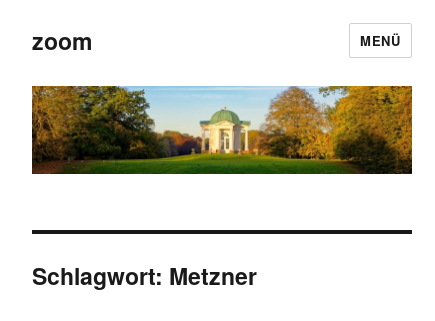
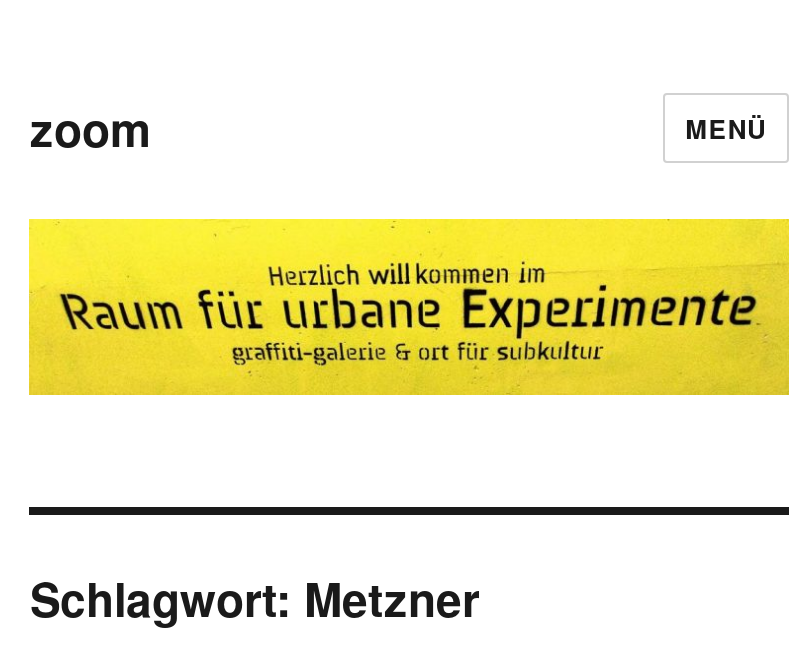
[31,85,413,175] [image] -> [27,217,791,397] [image]

